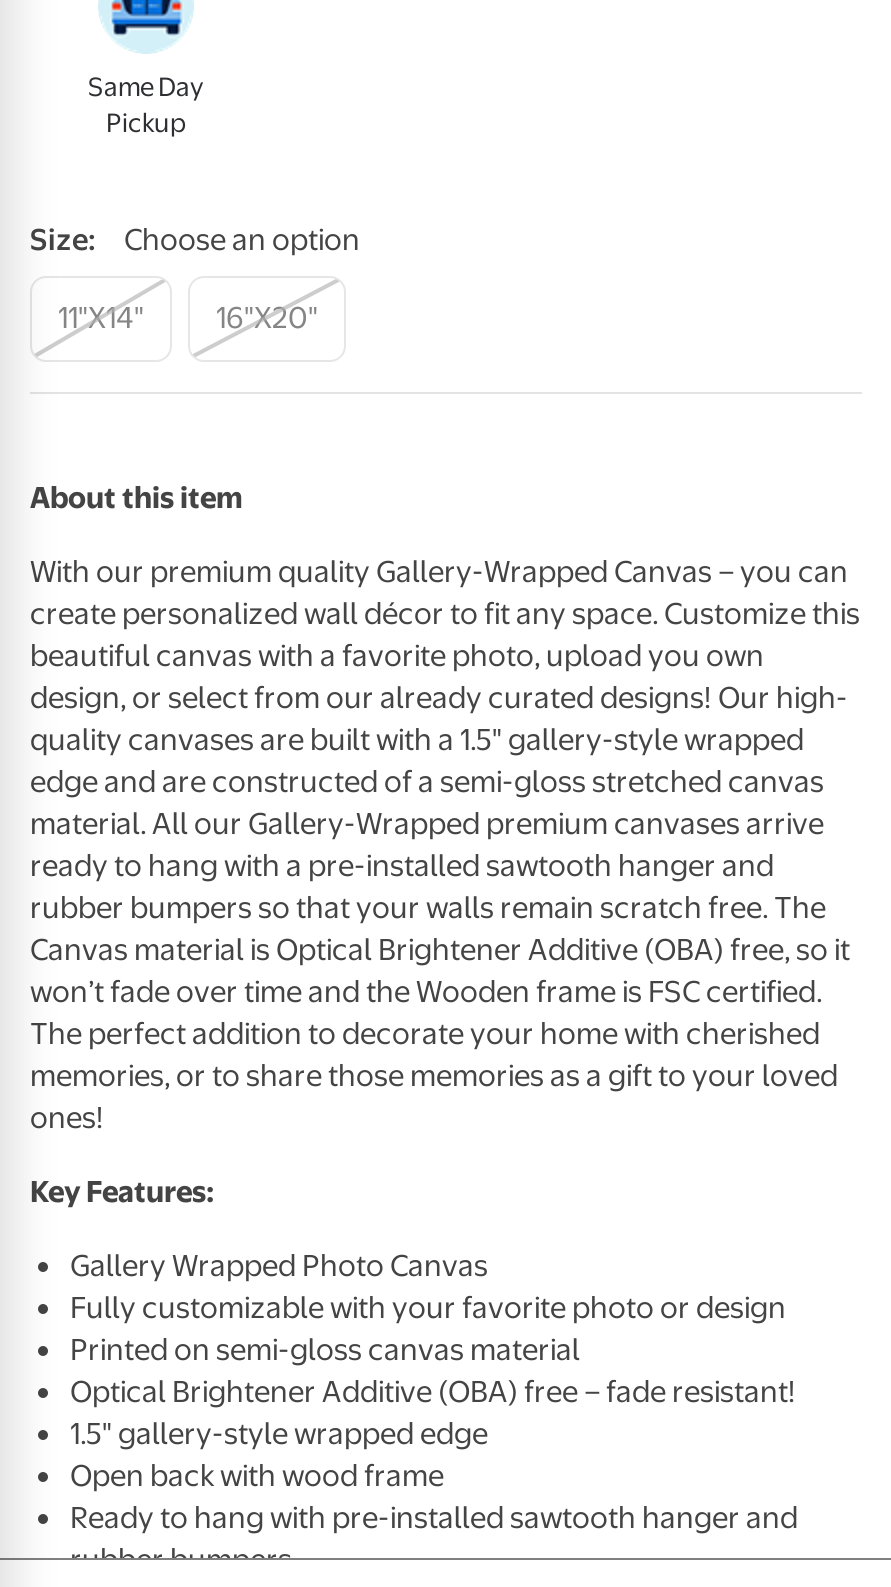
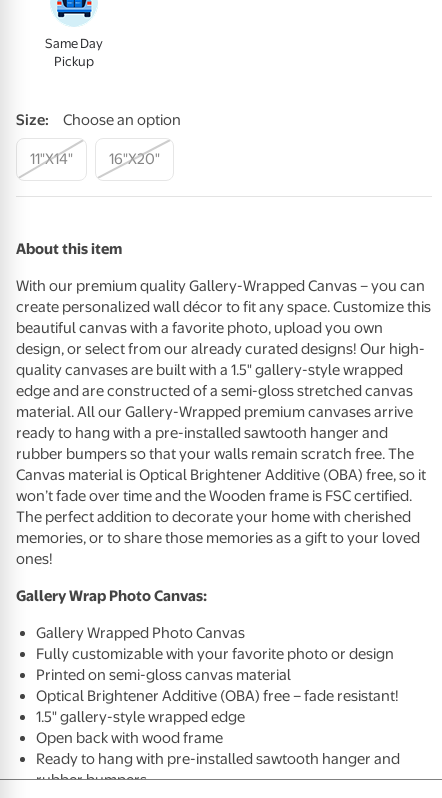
[30,1174,214,1210] Key Features: -> [16,587,207,605] Gallery Wrap Photo Canvas:

